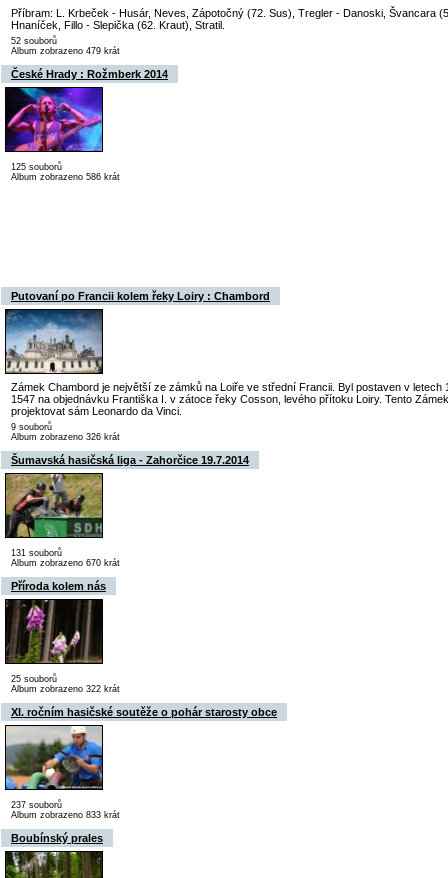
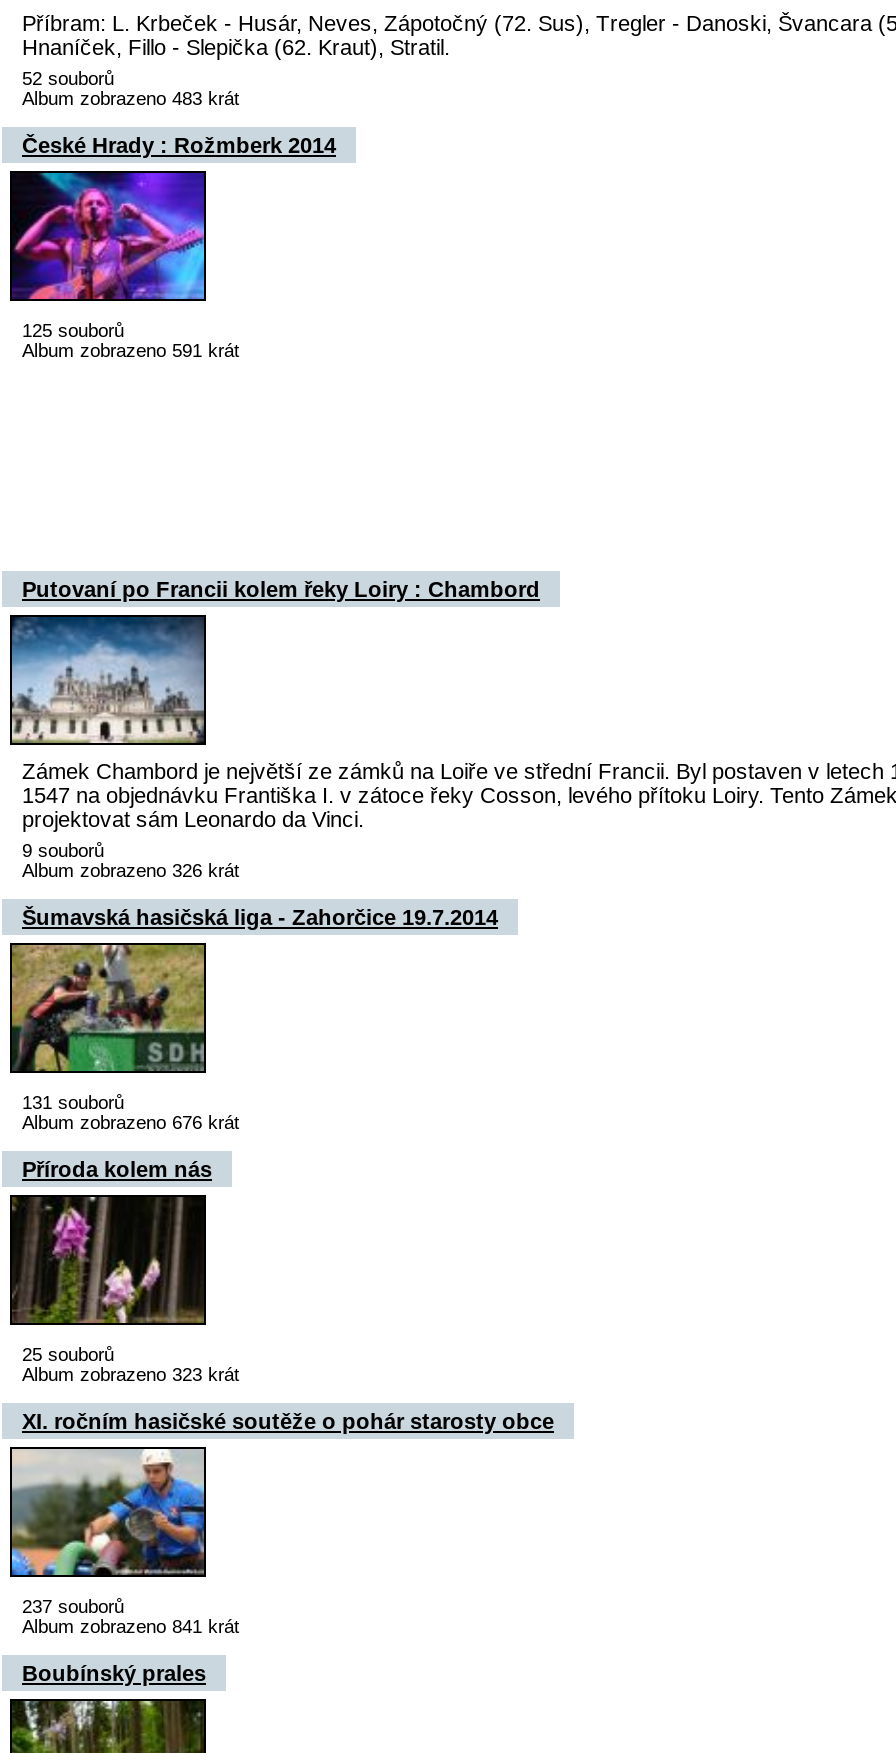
[11,46,120,56] Album zobrazeno 479 krát -> [22,90,240,110] Album zobrazeno 483 krát
[11,172,120,182] Album zobrazeno 586 krát -> [22,341,240,361] Album zobrazeno 591 krát
[11,558,120,568] Album zobrazeno 670 krát -> [22,1113,240,1133] Album zobrazeno 676 krát
[11,684,120,694] Album zobrazeno 322 krát -> [22,1365,240,1385] Album zobrazeno 323 krát
[11,810,120,820] Album zobrazeno 833 krát -> [22,1617,240,1637] Album zobrazeno 841 krát

